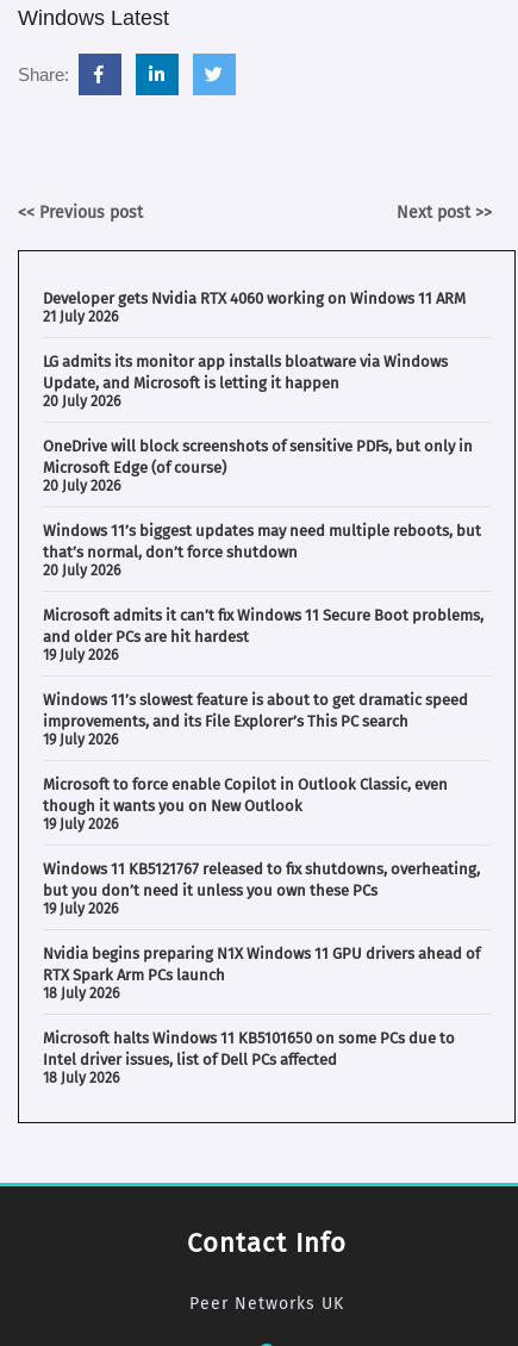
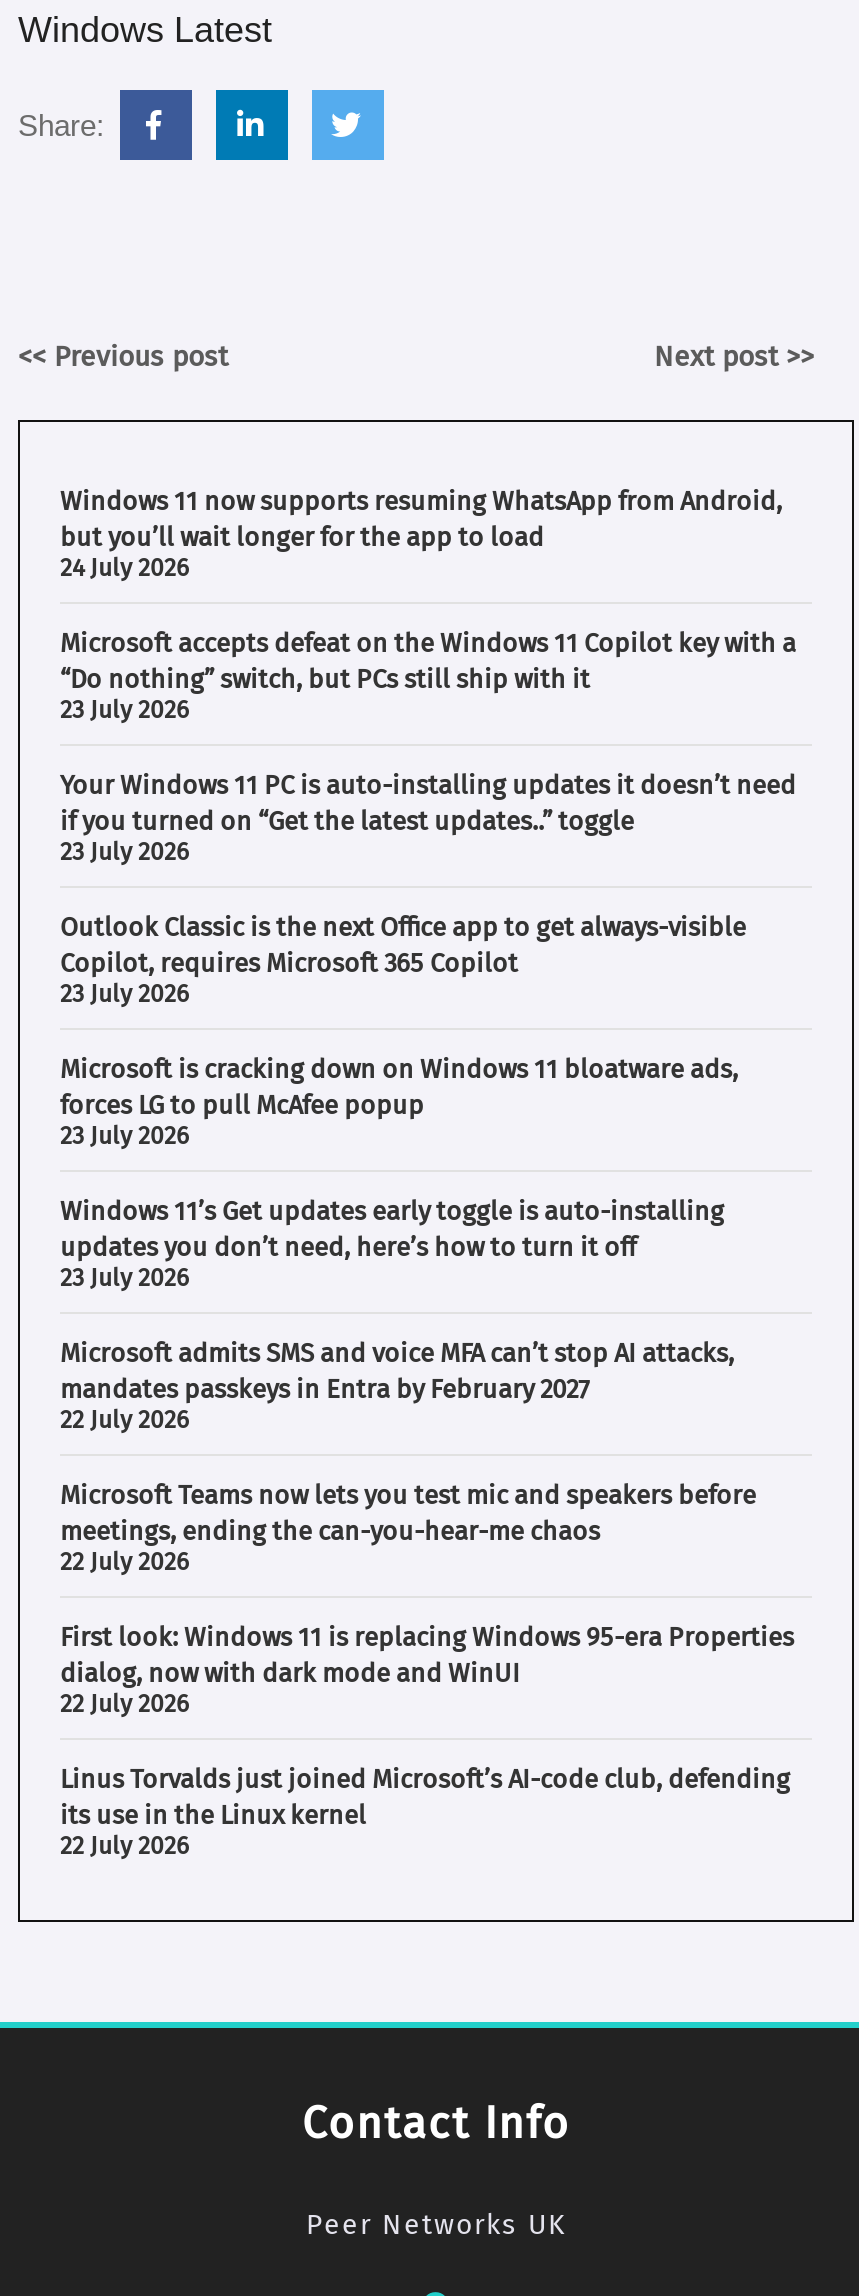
[43,289,466,325] Developer gets Nvidia RTX 4060 working on Windows 11 ARM | 21 July 2026 -> [60,486,782,582] Windows 11 now supports resuming WhatsApp from Android, | but you’ll wait longer for the app to load | 24 July 2026
[43,353,448,410] LG admits its monitor app installs bloatware via Windows | Update, and Microsoft is letting it happen | 20 July 2026 -> [60,628,796,724] Microsoft accepts defeat on the Windows 11 Copilot key with a | “Do nothing” switch, but PCs still ship with it | 23 July 2026
[43,437,473,494] OneDrive will block screenshots of sensitive PDFs, but only in | Microsoft Edge (of course) | 20 July 2026 -> [60,770,796,866] Your Windows 11 PC is auto-installing updates it doesn’t need | if you turned on “Get the latest updates..” toggle | 23 July 2026
[43,522,481,579] Windows 11’s biggest updates may need multiple reboots, but | that’s normal, don’t force shutdown | 20 July 2026 -> [60,912,746,1008] Outlook Classic is the next Office app to get always-visible | Copilot, requires Microsoft 365 Copilot | 23 July 2026
[43,606,483,663] Microsoft admits it can’t fix Windows 11 Secure Boot problems, | and older PCs are hit hardest | 19 July 2026 -> [60,1054,738,1150] Microsoft is cracking down on Windows 11 bloatware ads, | forces LG to pull McAfee popup | 23 July 2026
[43,691,468,748] Windows 11’s slowest feature is about to get dramatic speed | improvements, and its File Explorer’s This PC search | 19 July 2026 -> [60,1196,724,1292] Windows 11’s Get updates early toggle is auto-installing | updates you don’t need, here’s how to turn it off | 23 July 2026
[43,775,448,833] Microsoft to force enable Copilot in Outlook Classic, even | though it wants you on New Outlook | 19 July 2026 -> [60,1338,734,1434] Microsoft admits SMS and voice MFA can’t stop AI attacks, | mandates passkeys in Entra by February 2027 | 22 July 2026
[43,860,480,917] Windows 11 KB5121767 released to fix shutdowns, overheating, | but you don’t need it unless you own these PCs | 19 July 2026 -> [60,1480,756,1576] Microsoft Teams now lets you test mic and speakers before | meetings, ending the can-you-hear-me chaos | 22 July 2026
[43,945,480,1002] Nvidia begins preparing N1X Windows 11 GPU drivers ahead of | RTX Spark Arm PCs launch | 18 July 2026 -> [60,1622,794,1718] First look: Windows 11 is replacing Windows 95-era Properties | dialog, now with dark mode and WinUI | 22 July 2026
[43,1029,455,1086] Microsoft halts Windows 11 KB5101650 on some PCs due to | Intel driver issues, list of Dell PCs affected | 18 July 2026 -> [60,1764,790,1860] Linus Torvalds just joined Microsoft’s AI-code club, defending | its use in the Linux kernel | 22 July 2026

